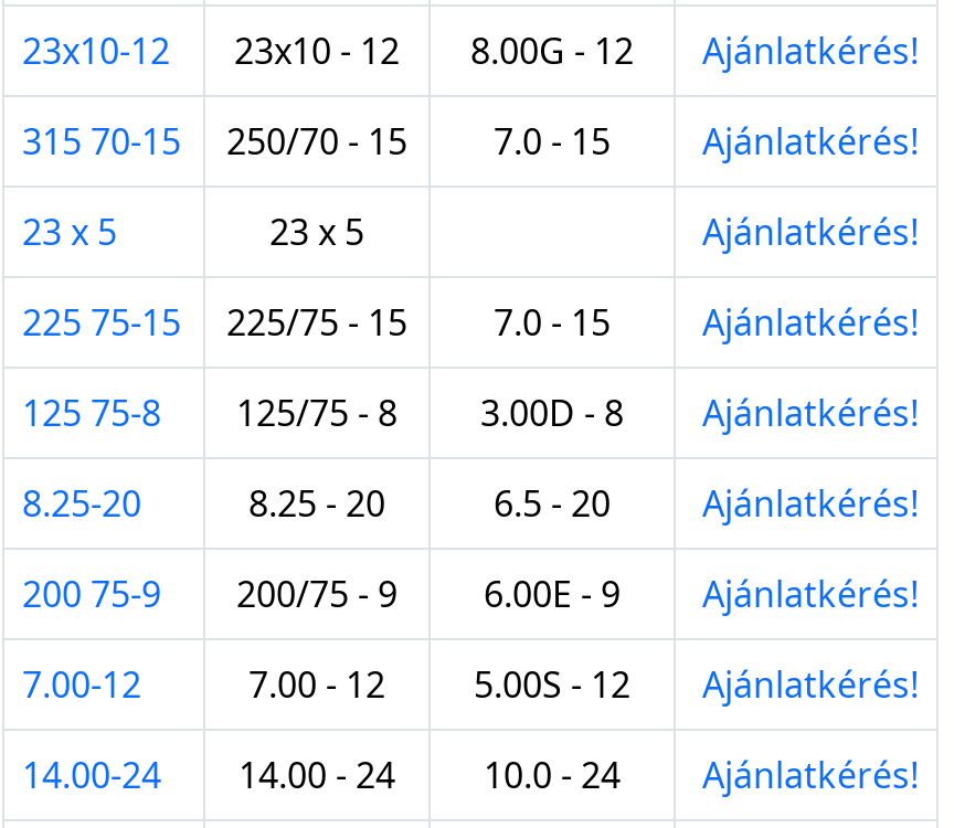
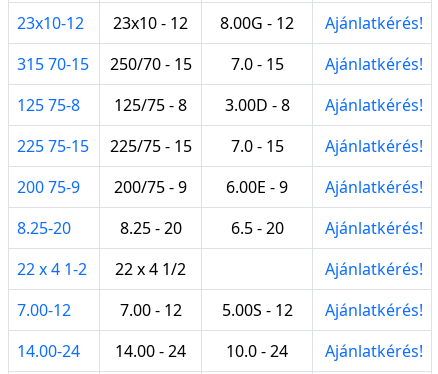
[22,207,364,256] 23 x 5 | 23 x 5 -> [17,94,289,116] 125 75-8 | 125/75 - 8 | 3.00D - 8
[22,388,624,437] 125 75-8 | 125/75 - 8 | 3.00D - 8 -> [17,176,288,198] 200 75-9 | 200/75 - 9 | 6.00E - 9
[22,569,621,618] 200 75-9 | 200/75 - 9 | 6.00E - 9 -> [17,258,186,280] 22 x 4 1-2 | 22 x 4 1/2

